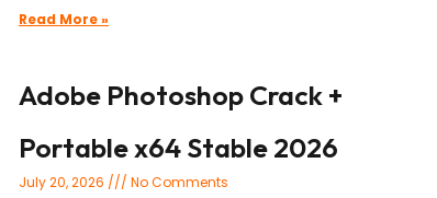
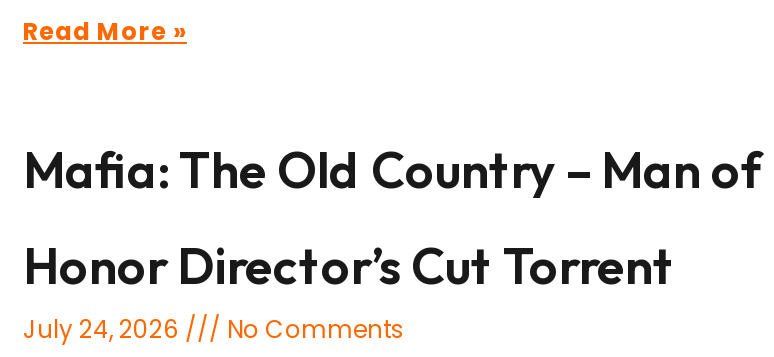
[19,78,343,113] Adobe Photoshop Crack + -> [23,138,765,202] Mafia: The Old Country – Man of
[19,130,338,191] Portable x64 Stable 2026 | July 20, 2026 -> [23,234,675,346] Honor Director’s Cut Torrent | July 24, 2026

